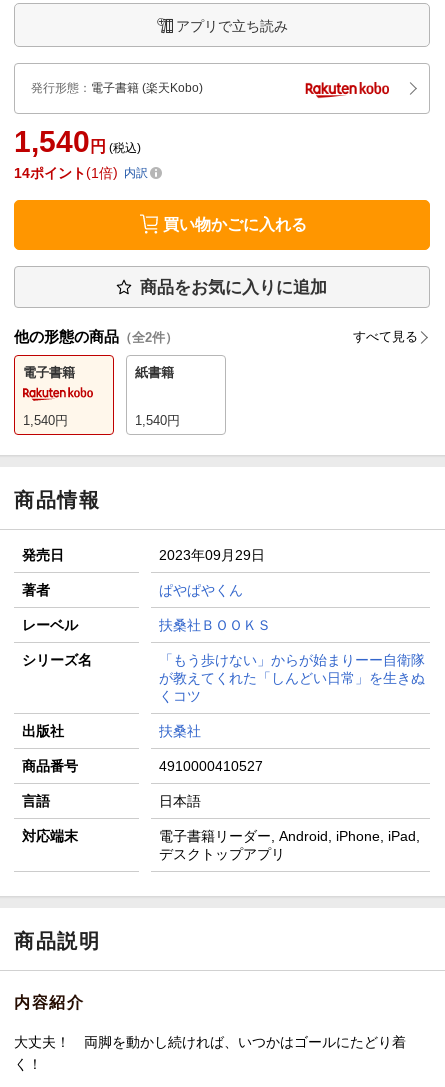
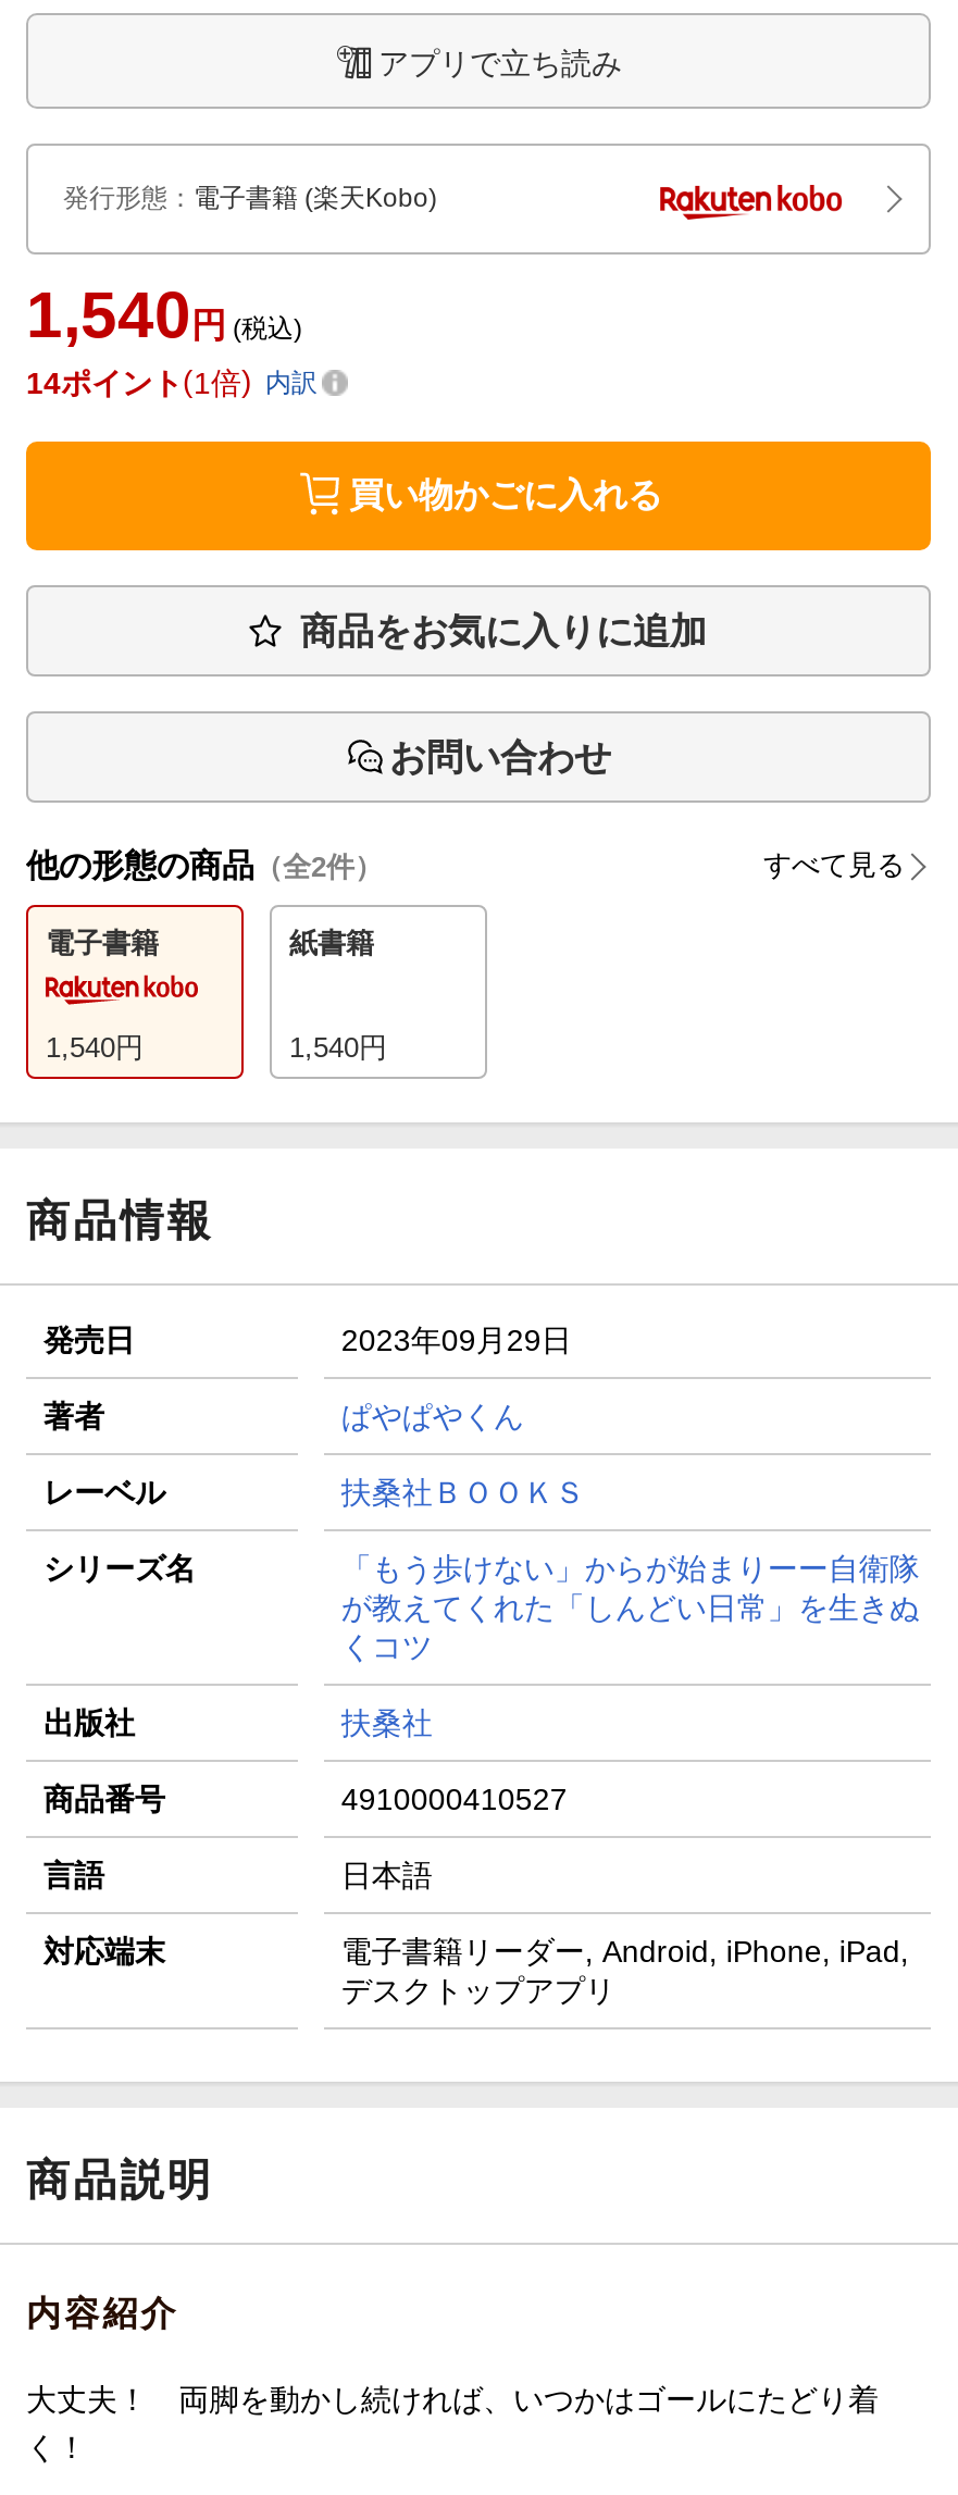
none -> [389,737,611,778] お問い合わせ

